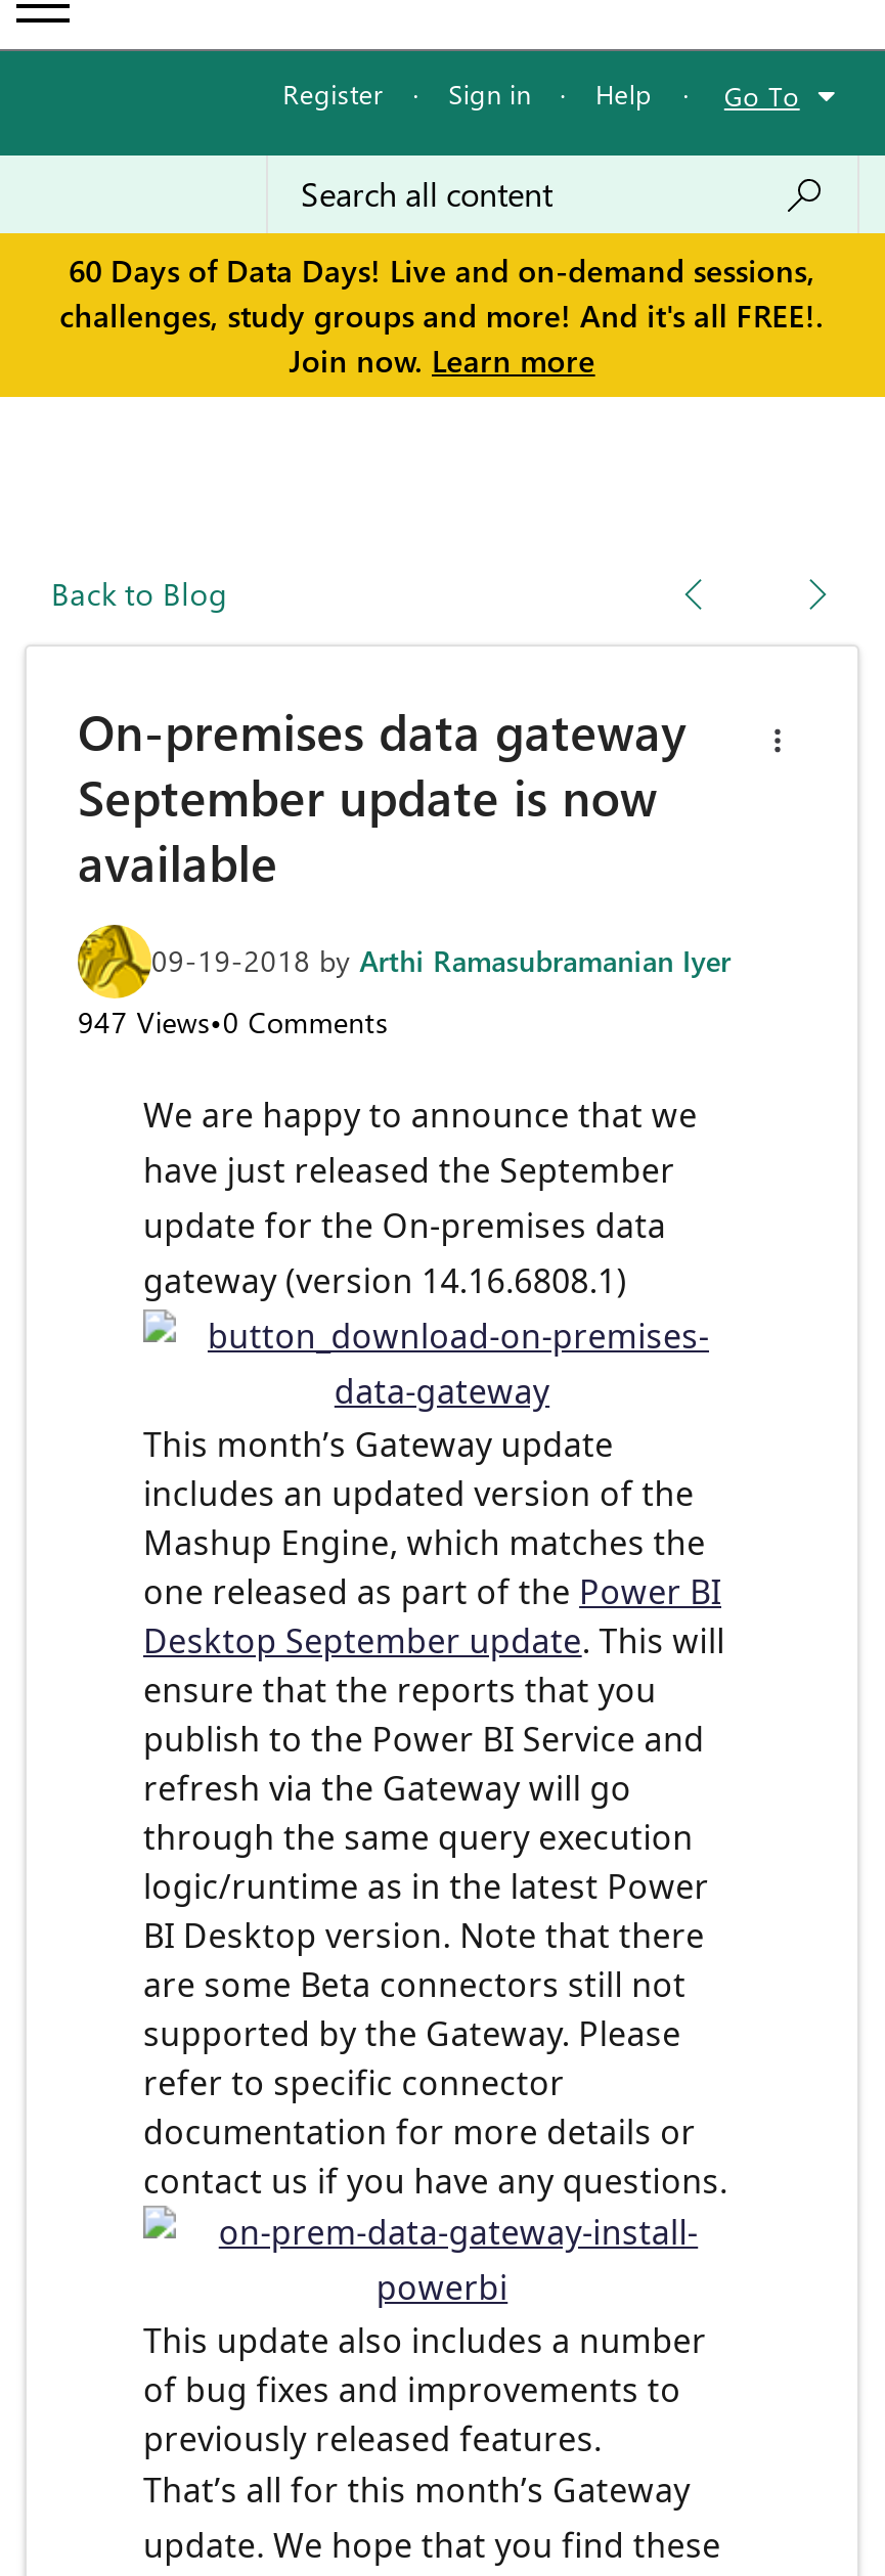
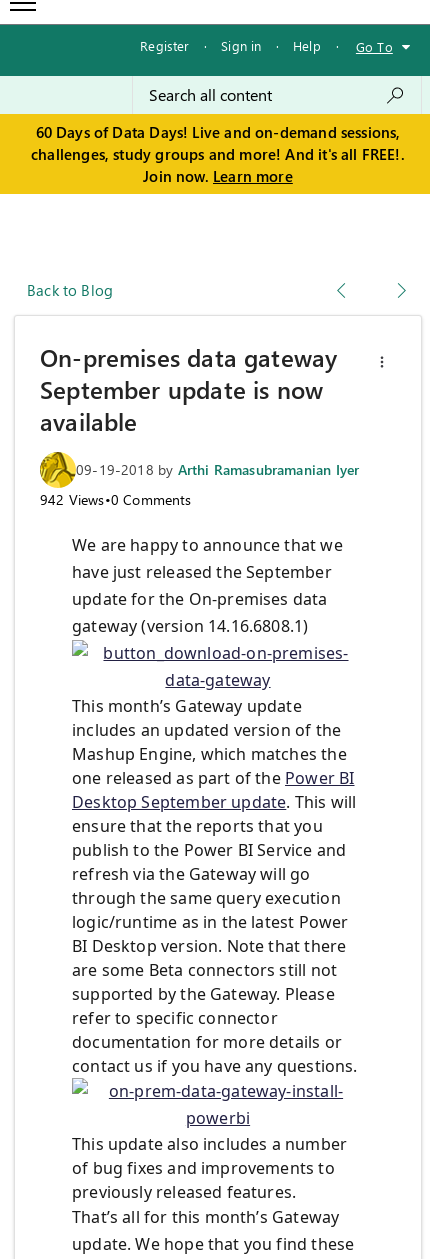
[78,1003,388,1042] 947 Views•0 Comments -> [40,490,192,509] 942 Views•0 Comments

